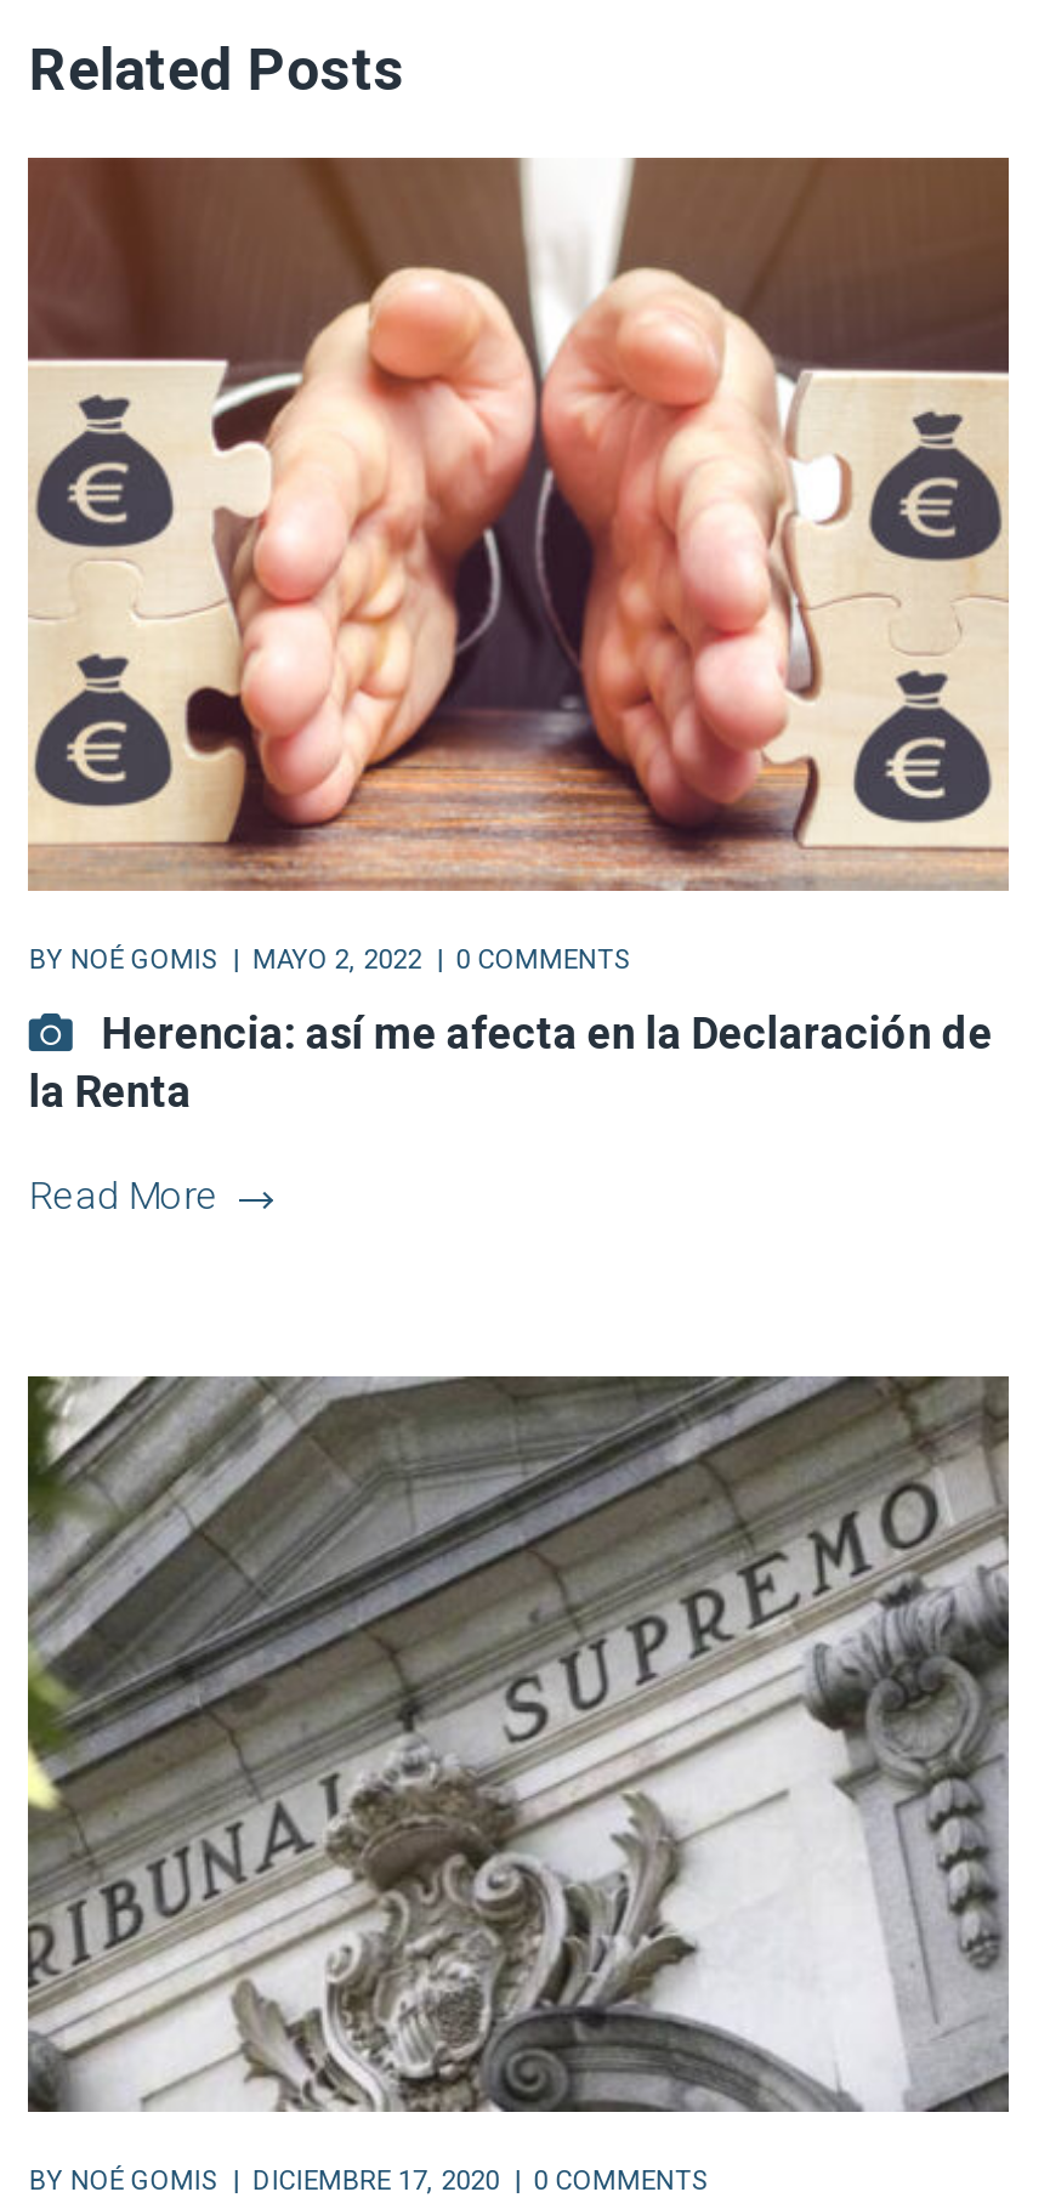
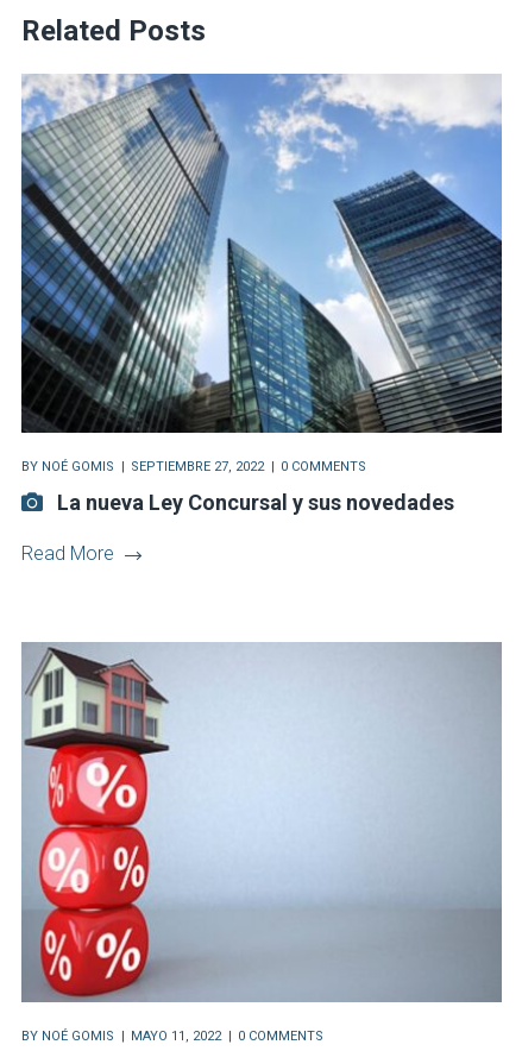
[25,155,1011,977] [image] | BY NOÉ GOMIS MAYO 2, 2022 0 COMMENTS -> [20,73,503,475] [image] | BY NOÉ GOMIS SEPTIEMBRE 27, 2022 0 COMMENTS
[29,1008,993,1118] Herencia: así me afecta en la Declaración de | la Renta -> [58,490,455,515] La nueva Ley Concursal y sus novedades
[25,1374,1011,2196] [image] | BY NOÉ GOMIS DICIEMBRE 17, 2020 0 COMMENTS -> [21,642,502,1044] [image] | BY NOÉ GOMIS MAYO 11, 2022 0 COMMENTS

